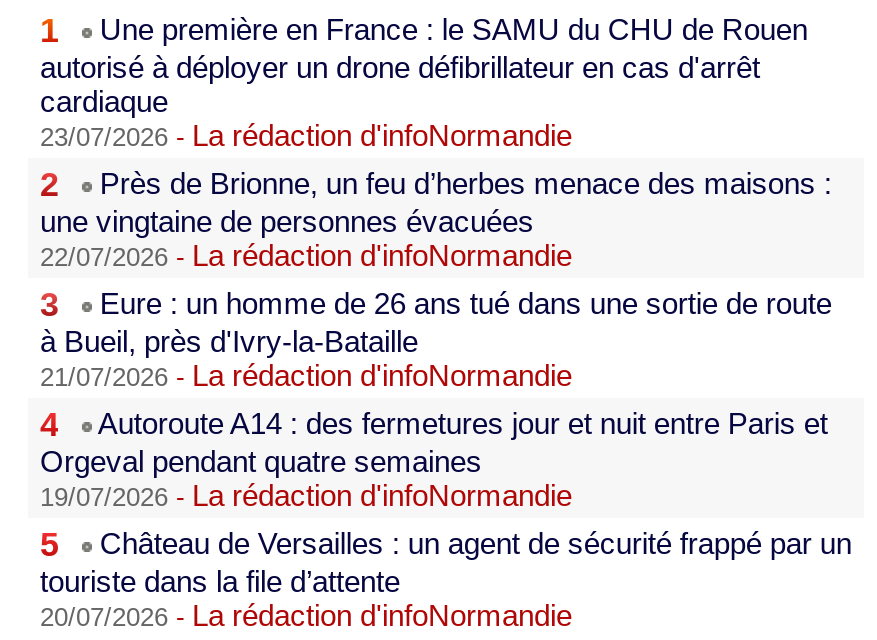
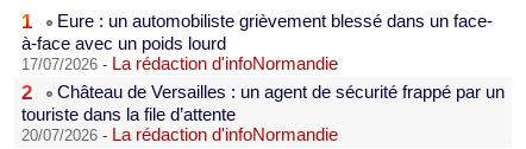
[40,12,808,152] Une première en France : le SAMU du CHU de Rouen | autorisé à déployer un drone défibrillateur en cas d'arrêt | cardiaque | 23/07/2026 - La rédaction d'infoNormandie -> [21,11,492,73] Eure : un automobiliste grièvement blessé dans un face- | à-face avec un poids lourd | 17/07/2026 - La rédaction d'infoNormandie
[40,166,832,564] Près de Brionne, un feu d’herbes menace des maisons : | une vingtaine de personnes évacuées | 22/07/2026 - La rédaction d'infoNormandie | 3 | Eure : un homme de 26 ans tué dans une sortie de route | à Bueil, près d'Ivry-la-Bataille | 21/07/2026 - La rédaction d'infoNormandie | 4 | Autoroute A14 : des fermetures jour et nuit entre Paris et | Orgeval pendant quatre semaines | 19/07/2026 - La rédaction d'infoNormandie | 5 -> none

